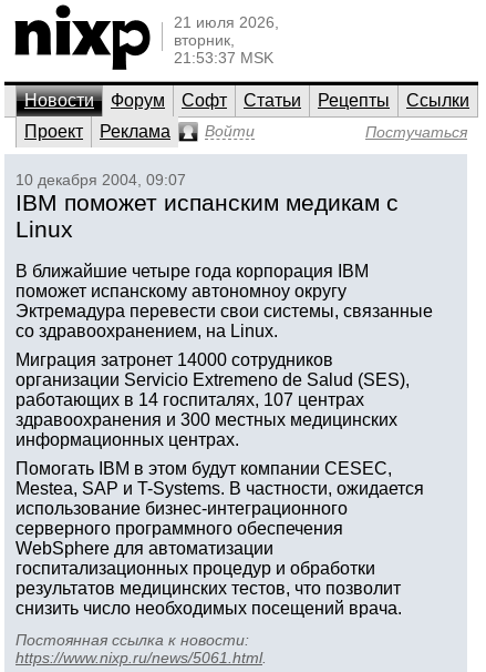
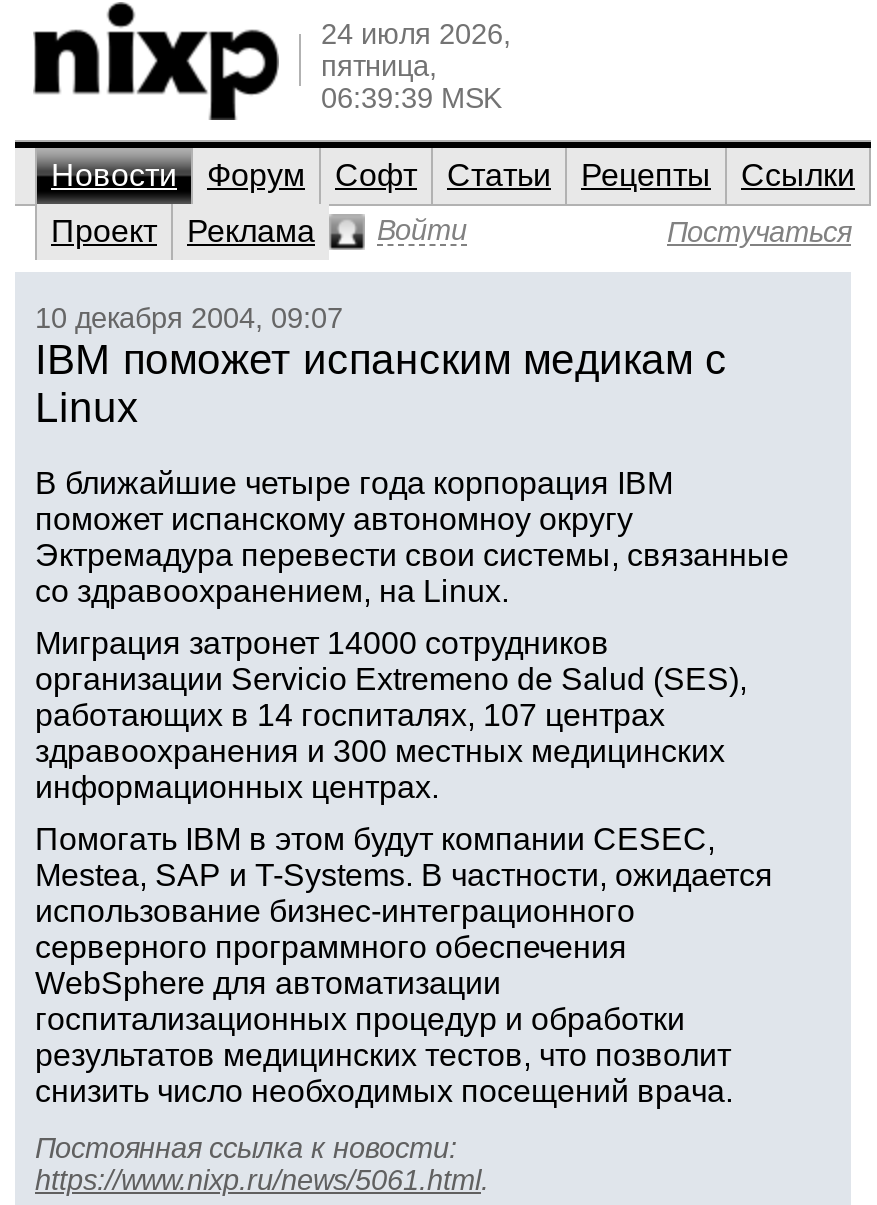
[174,13,279,67] 21 июля 2026, | вторник, | 21:53:37 MSK -> [321,18,511,114] 24 июля 2026, | пятница, | 06:39:39 MSK

